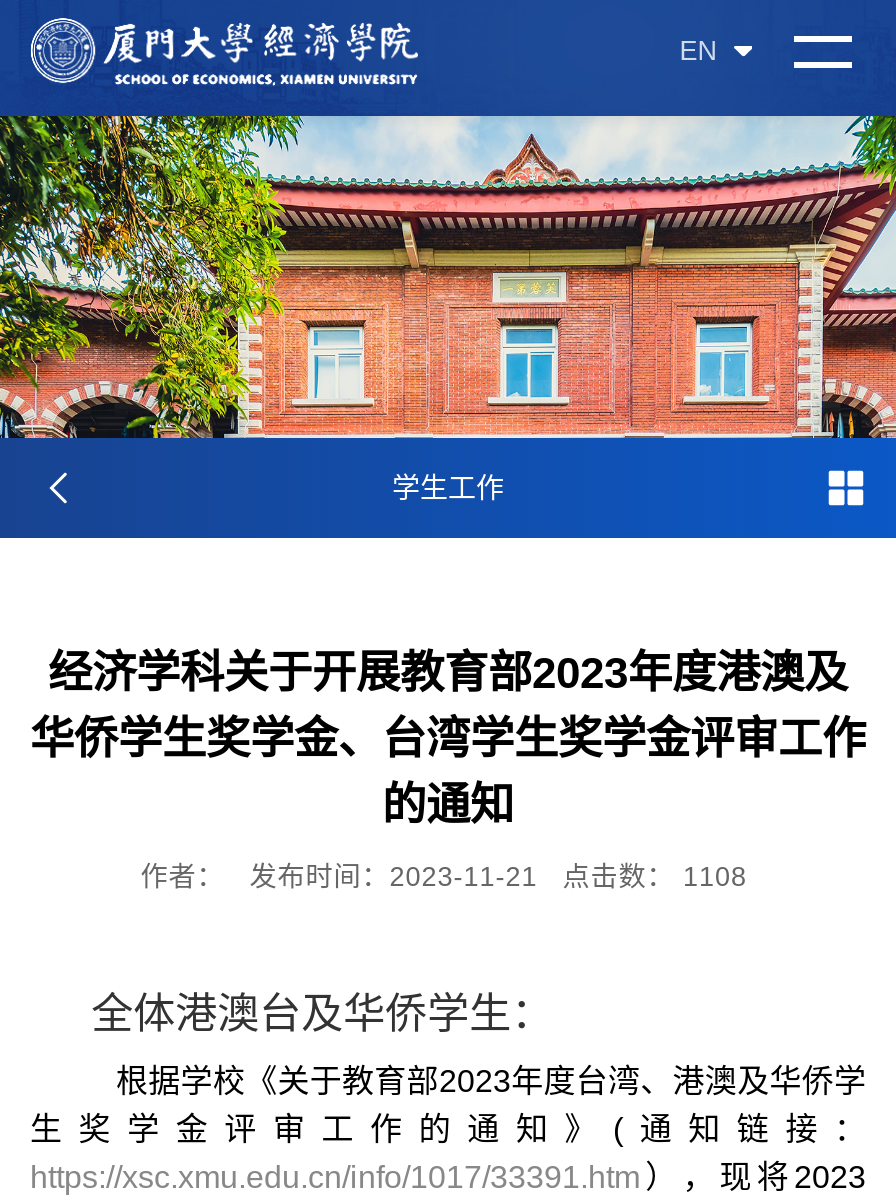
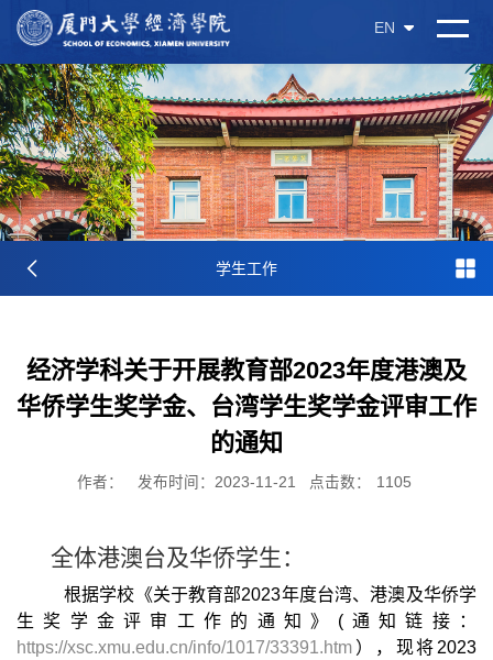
[140,862,747,892] 作者： 发布时间：2023-11-21 点击数： 1108 -> [77,474,411,491] 作者： 发布时间：2023-11-21 点击数： 1105

